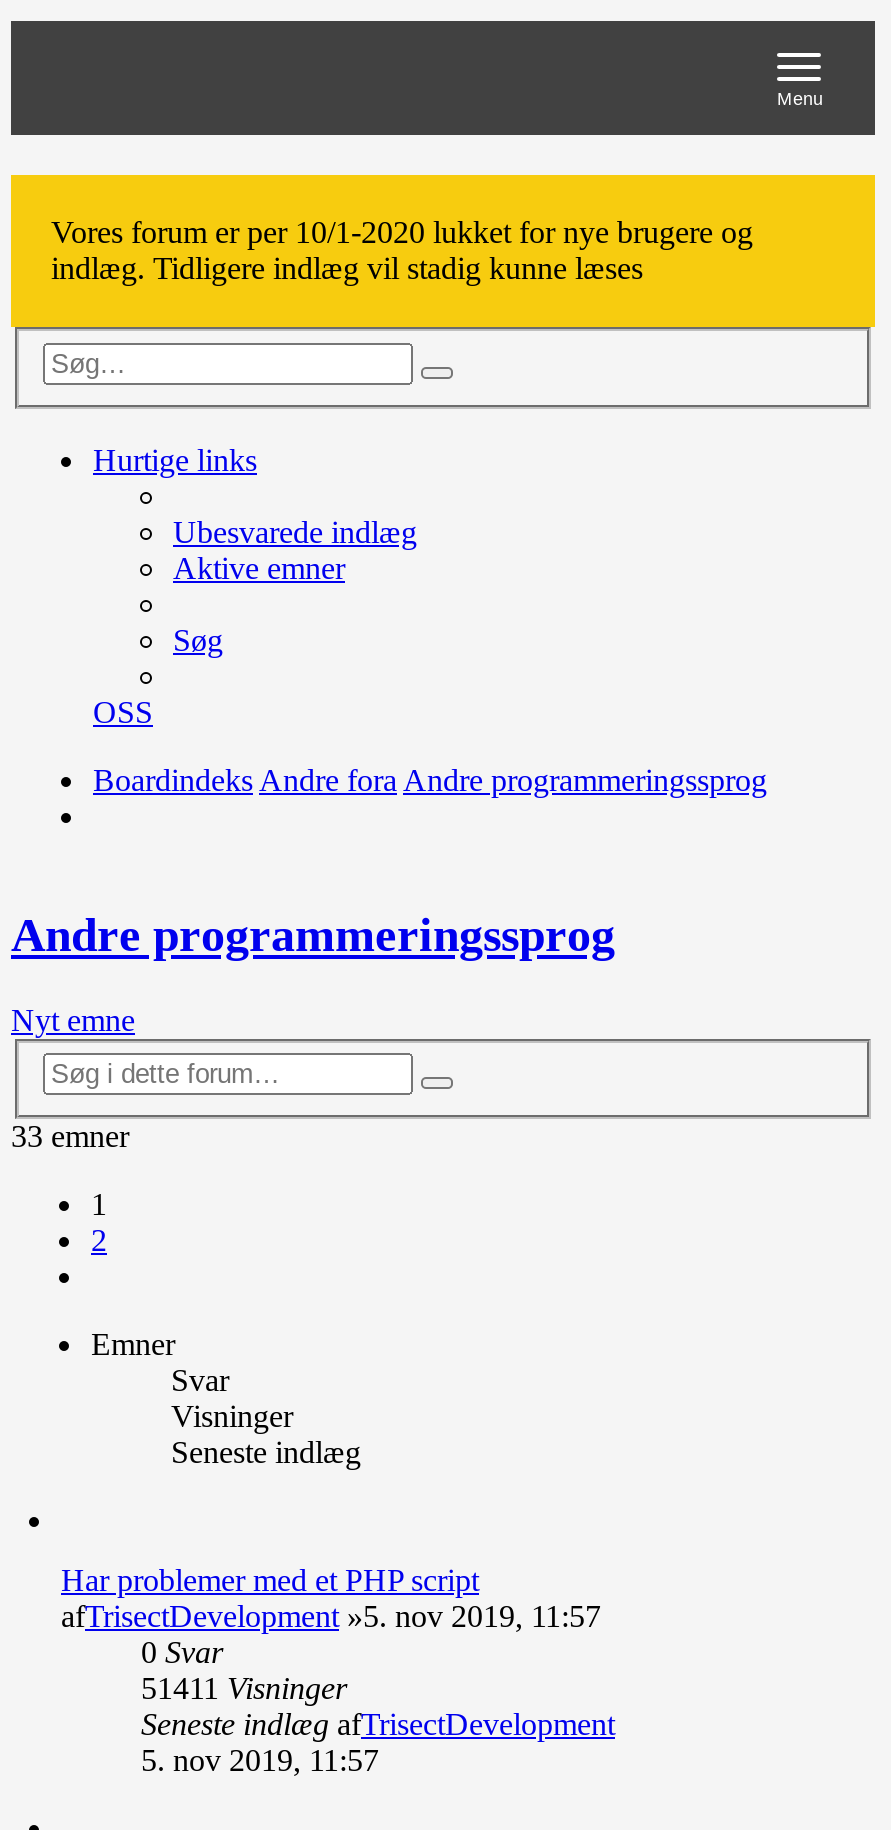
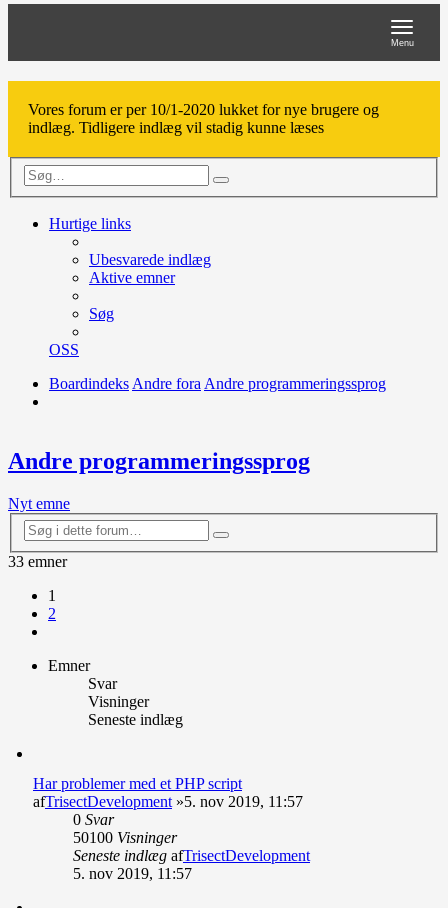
[141,1672,347,1706] 51411 Visninger -> [73,829,177,846] 50100 Visninger

